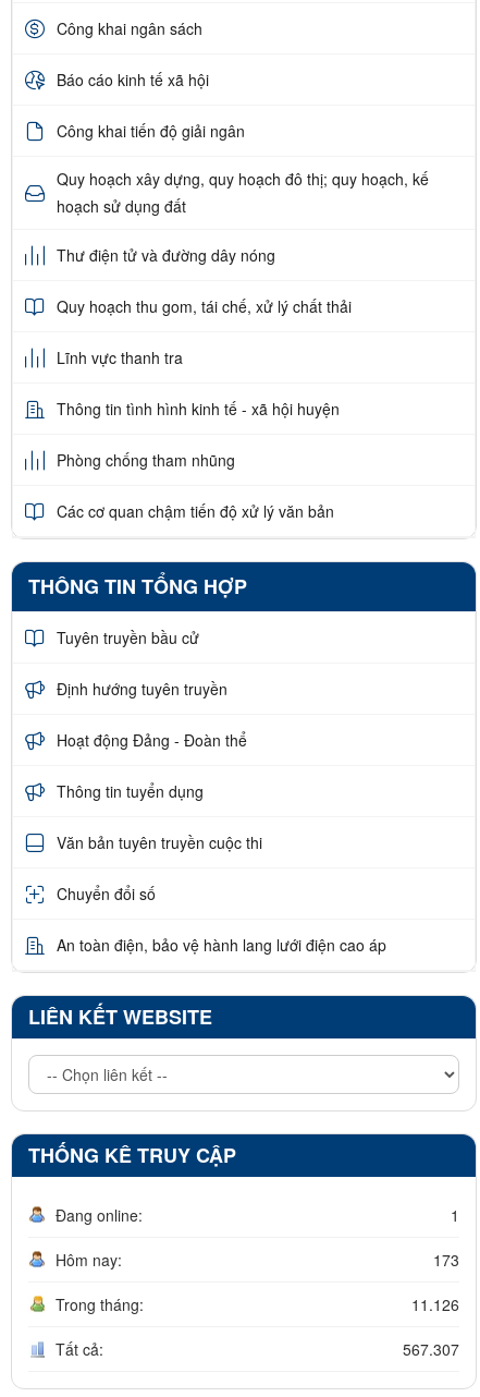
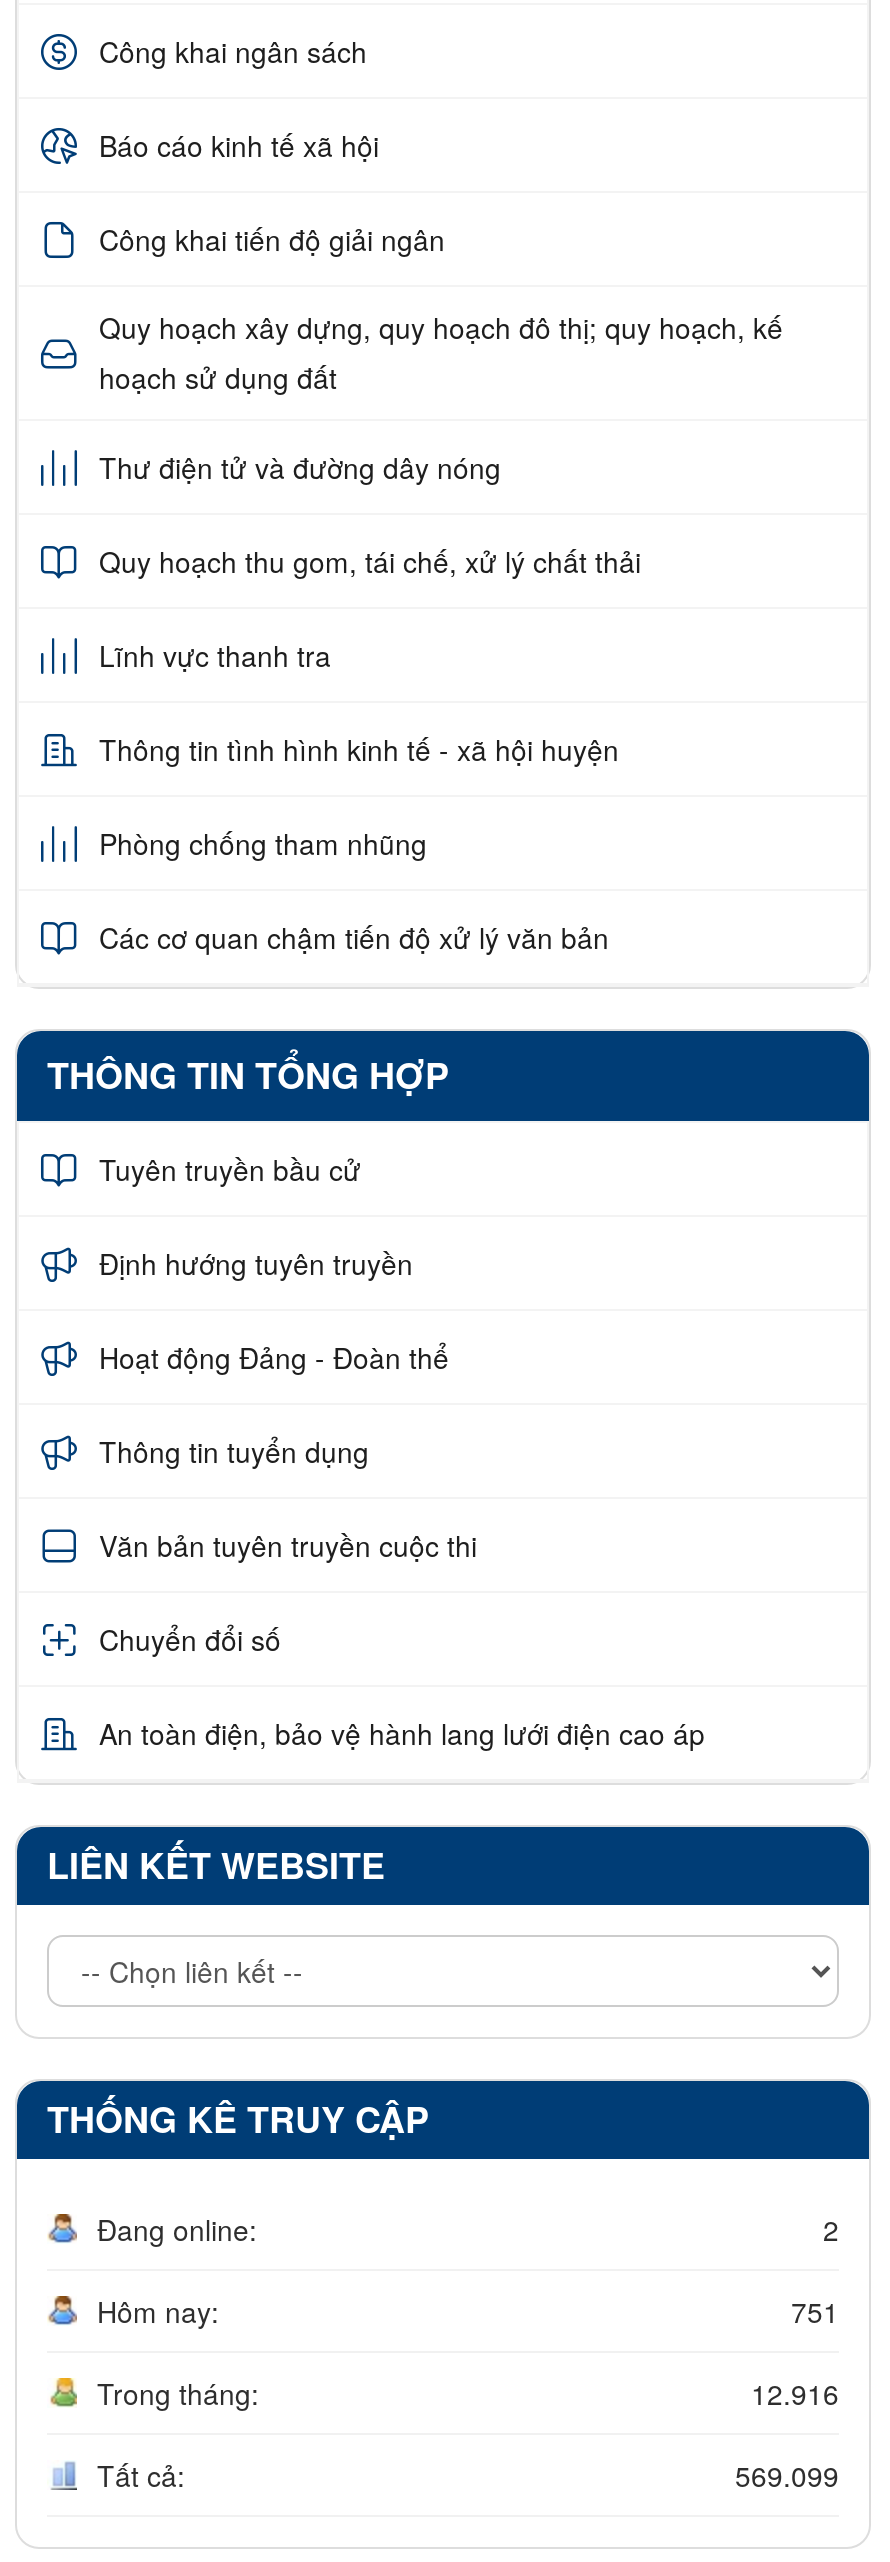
[451,1205,459,1226] 1 -> [823,2210,839,2250] 2
[433,1249,459,1271] 173 -> [791,2292,839,2332] 751
[411,1294,459,1316] 11.126 -> [751,2374,839,2414] 12.916
[403,1339,459,1360] 567.307 -> [735,2456,839,2496] 569.099

